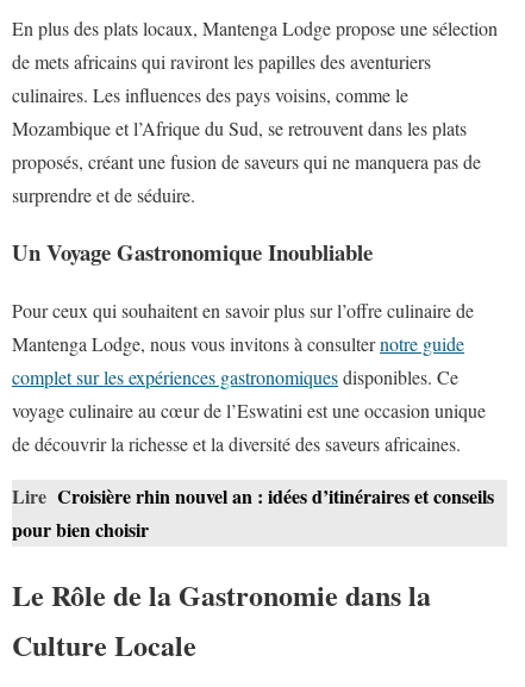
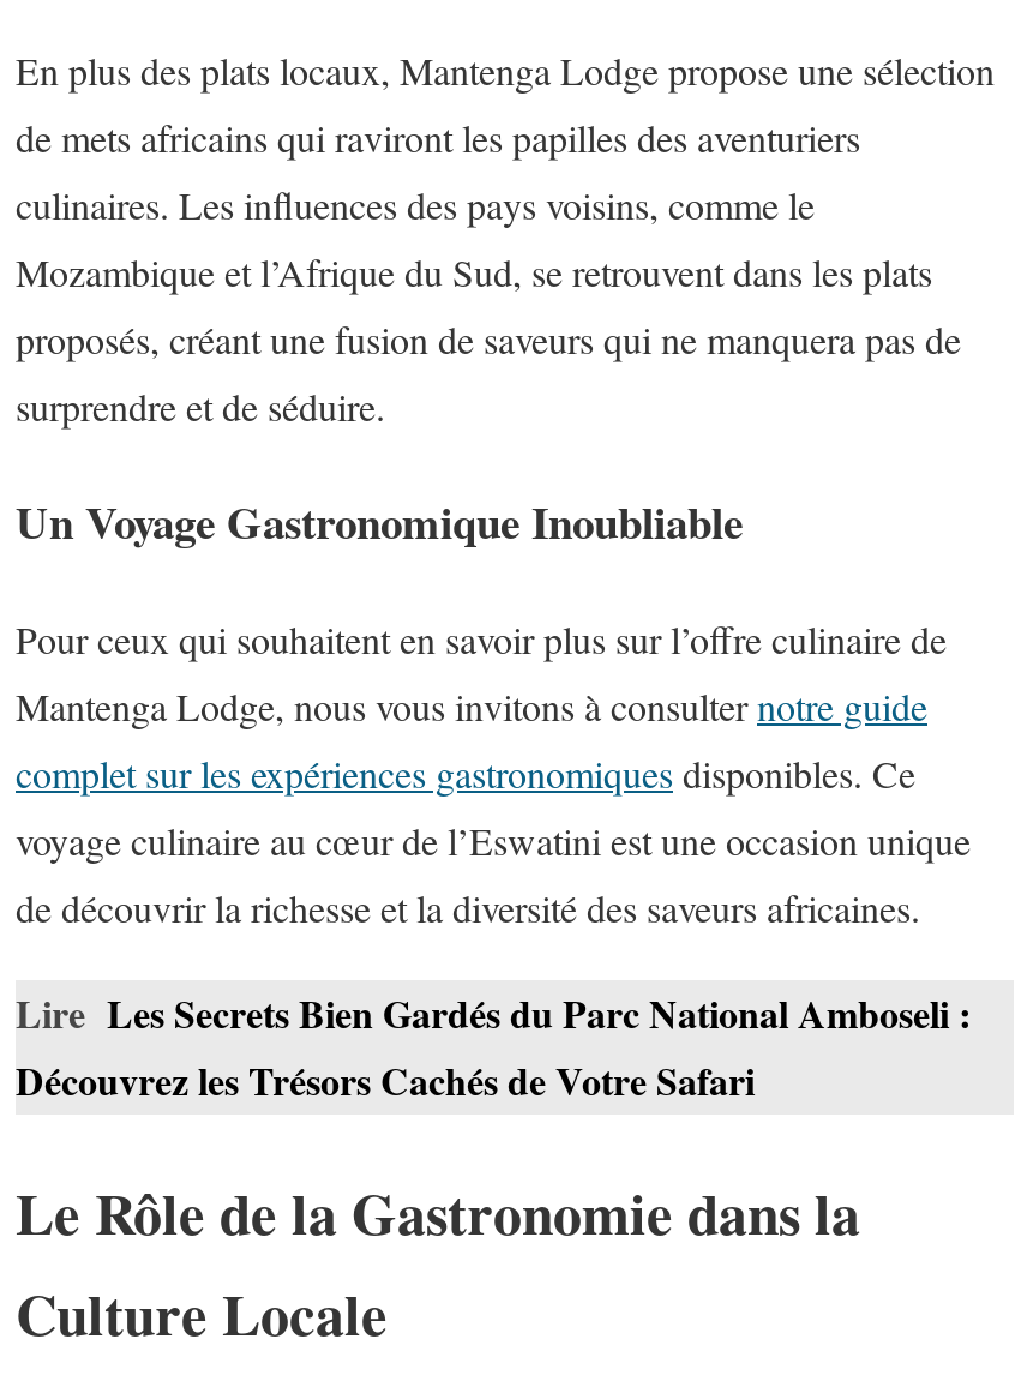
[12,482,494,543] Lire Croisière rhin nouvel an : idées d’itinéraires et conseils | pour bien choisir -> [16,985,971,1107] Lire Les Secrets Bien Gardés du Parc National Amboseli : | Découvrez les Trésors Cachés de Votre Safari

